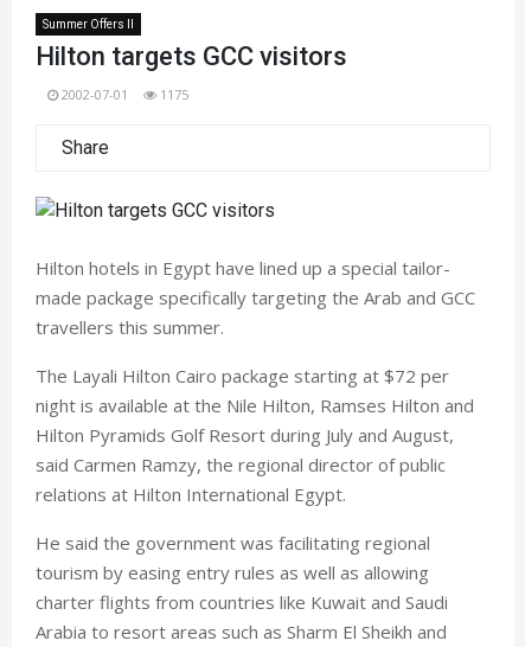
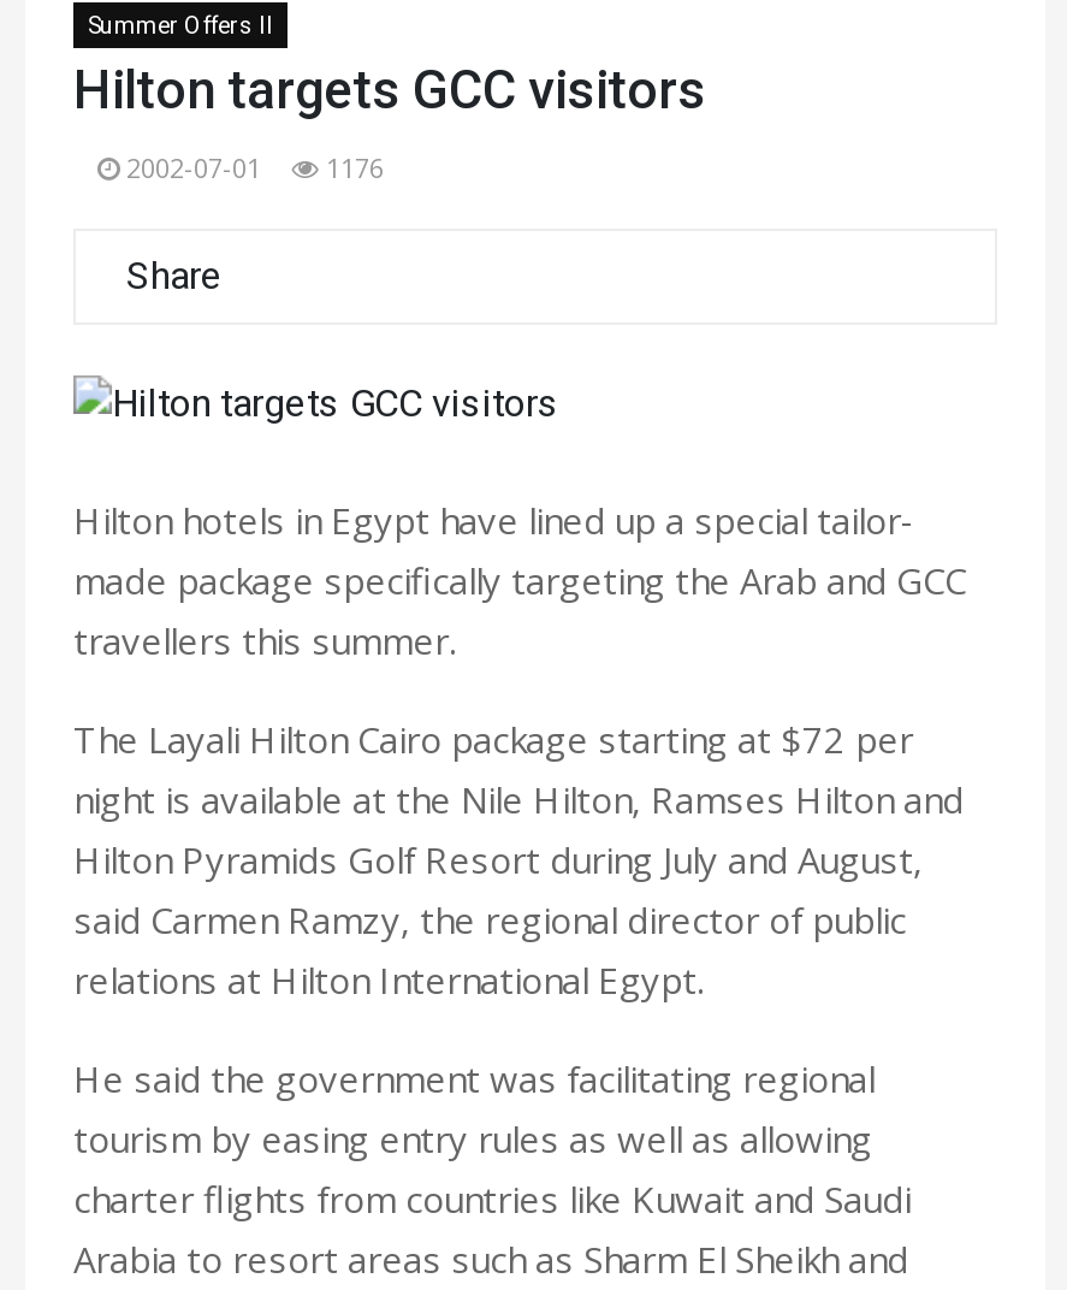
[62,85,188,103] 2002-07-01 1175 -> [126,149,384,185] 2002-07-01 1176

